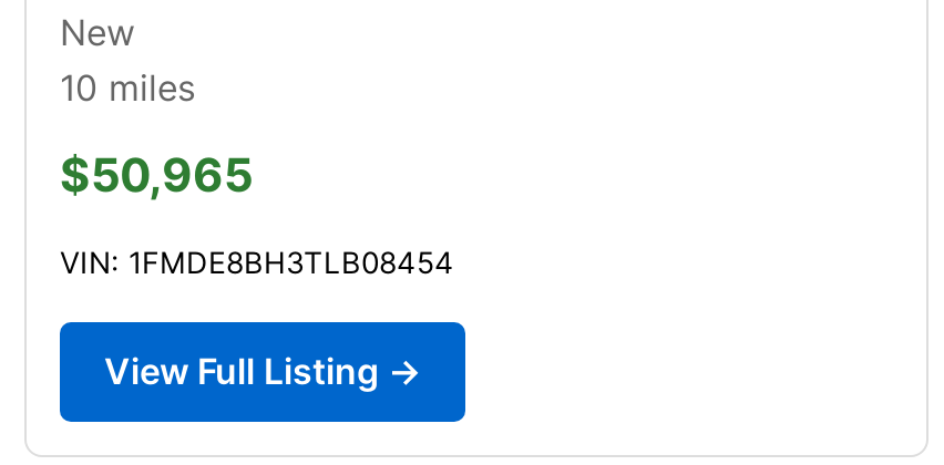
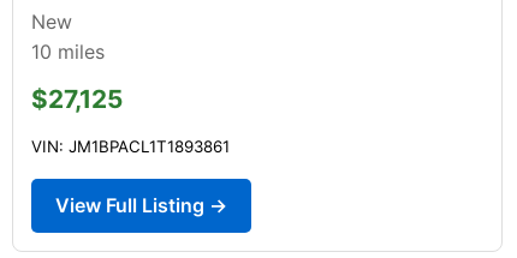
[60,147,253,202] $50,965 -> [31,84,123,114] $27,125
[60,244,454,280] VIN: 1FMDE8BH3TLB08454 -> [31,137,230,156] VIN: JM1BPACL1T1893861

